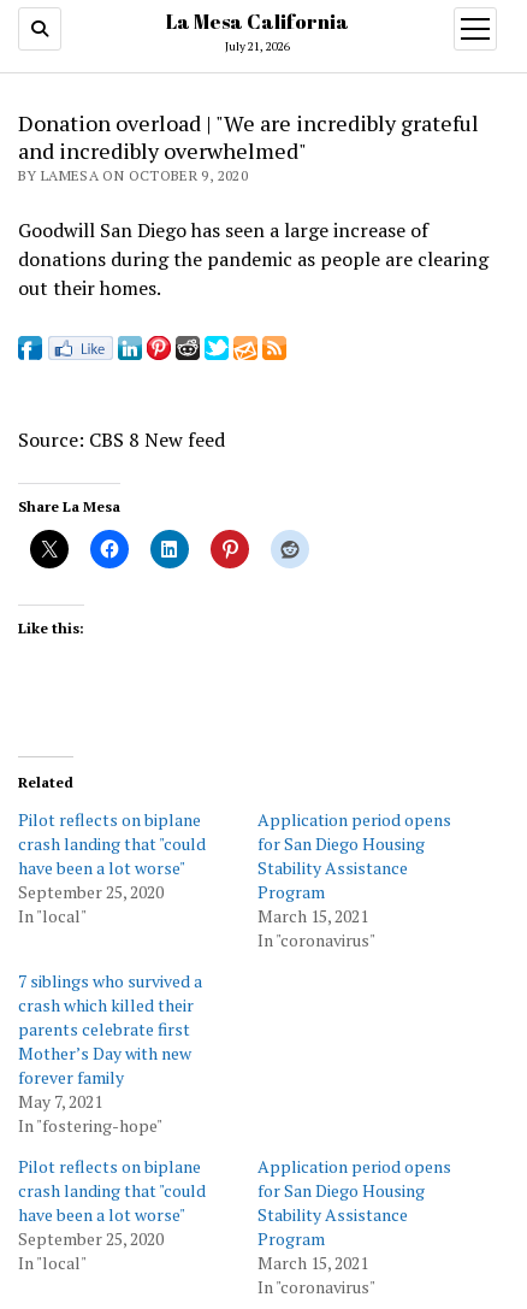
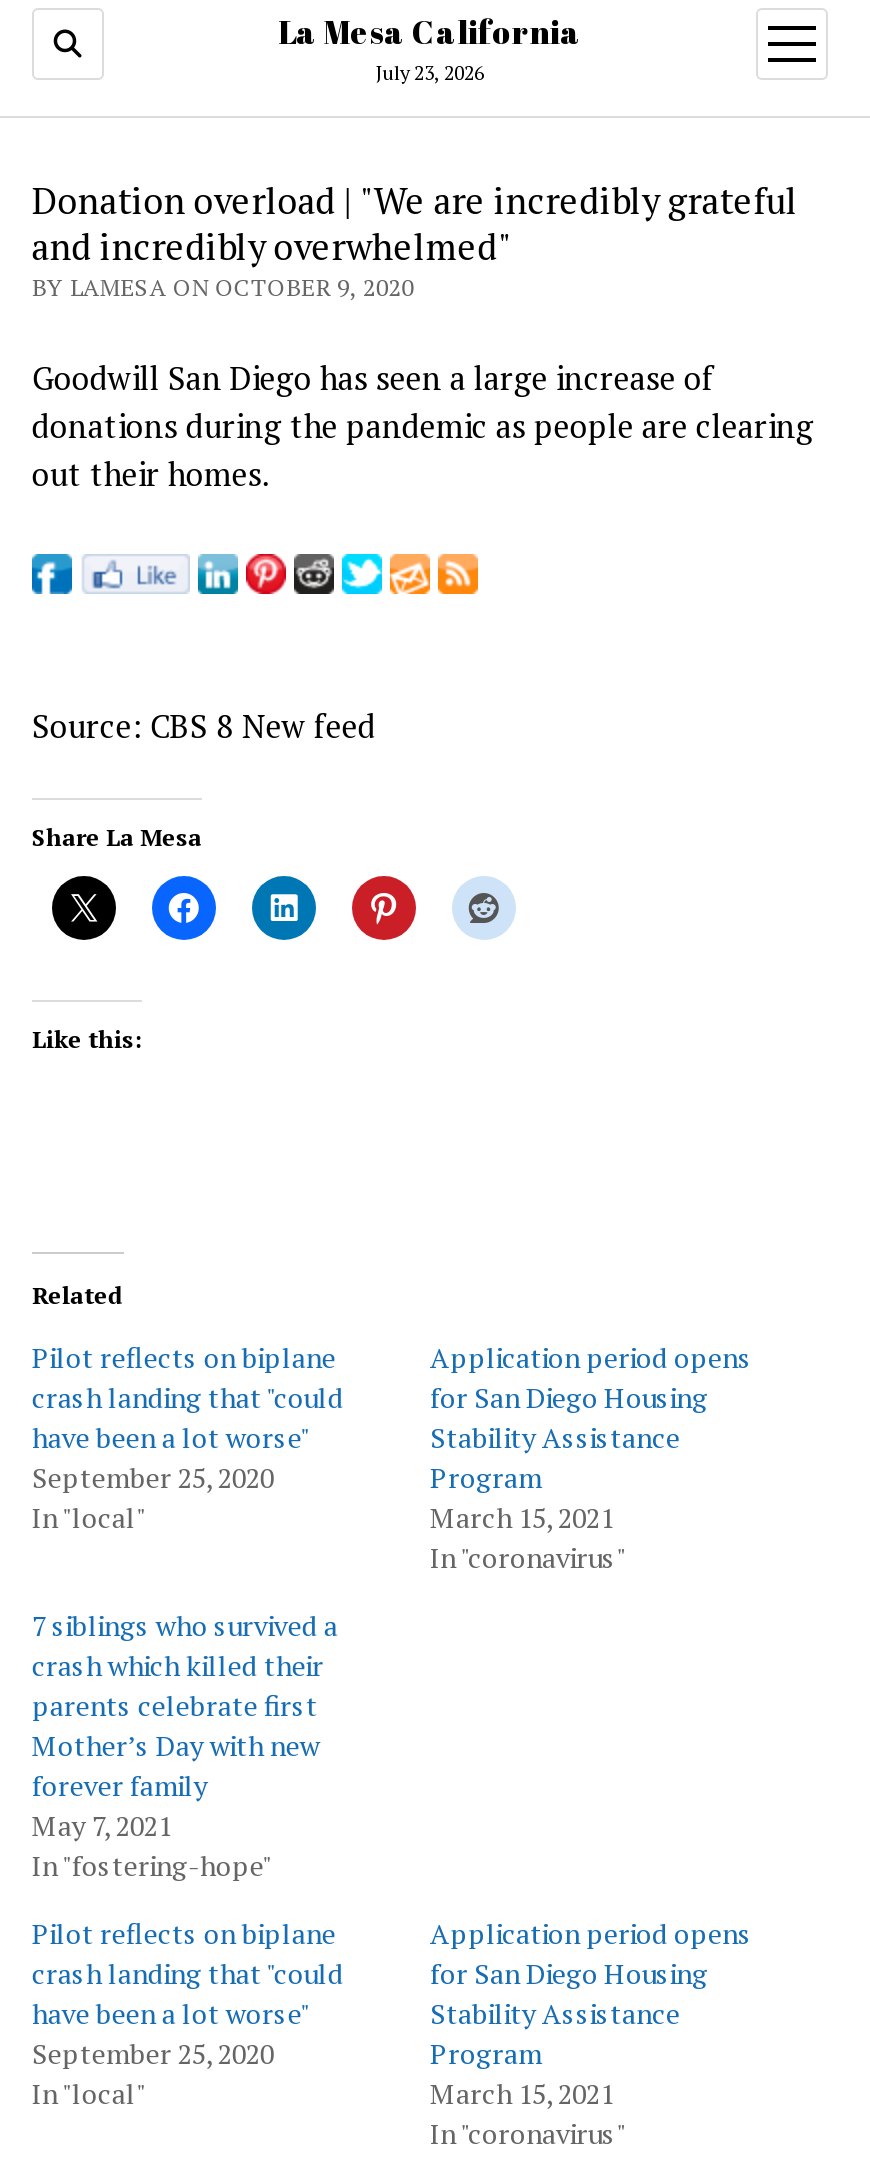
[225,39,290,54] July 21, 2026 -> [376,60,484,86] July 23, 2026

